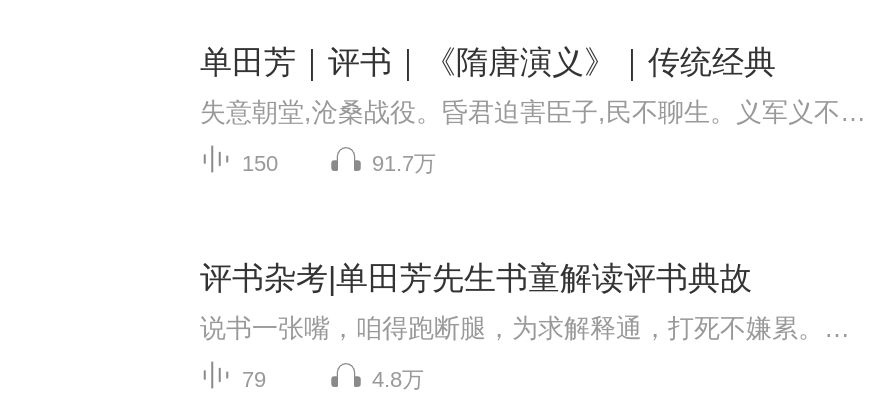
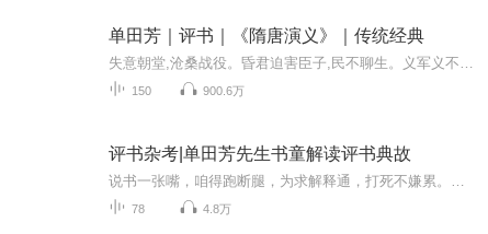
[372,151,436,175] 91.7万 -> [203,84,245,97] 900.6万
[242,367,266,391] 79 -> [132,202,145,215] 78

